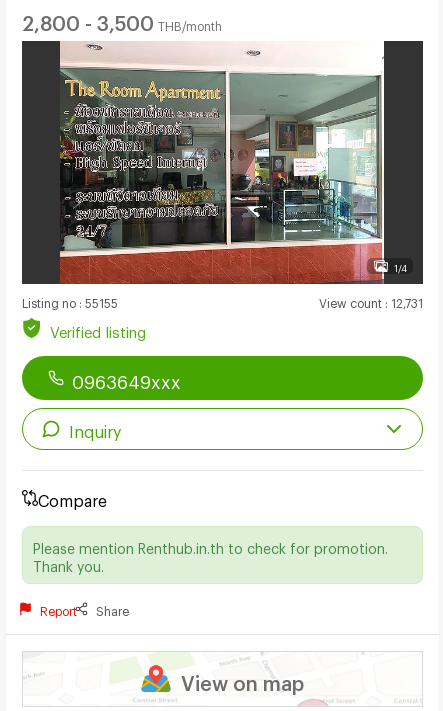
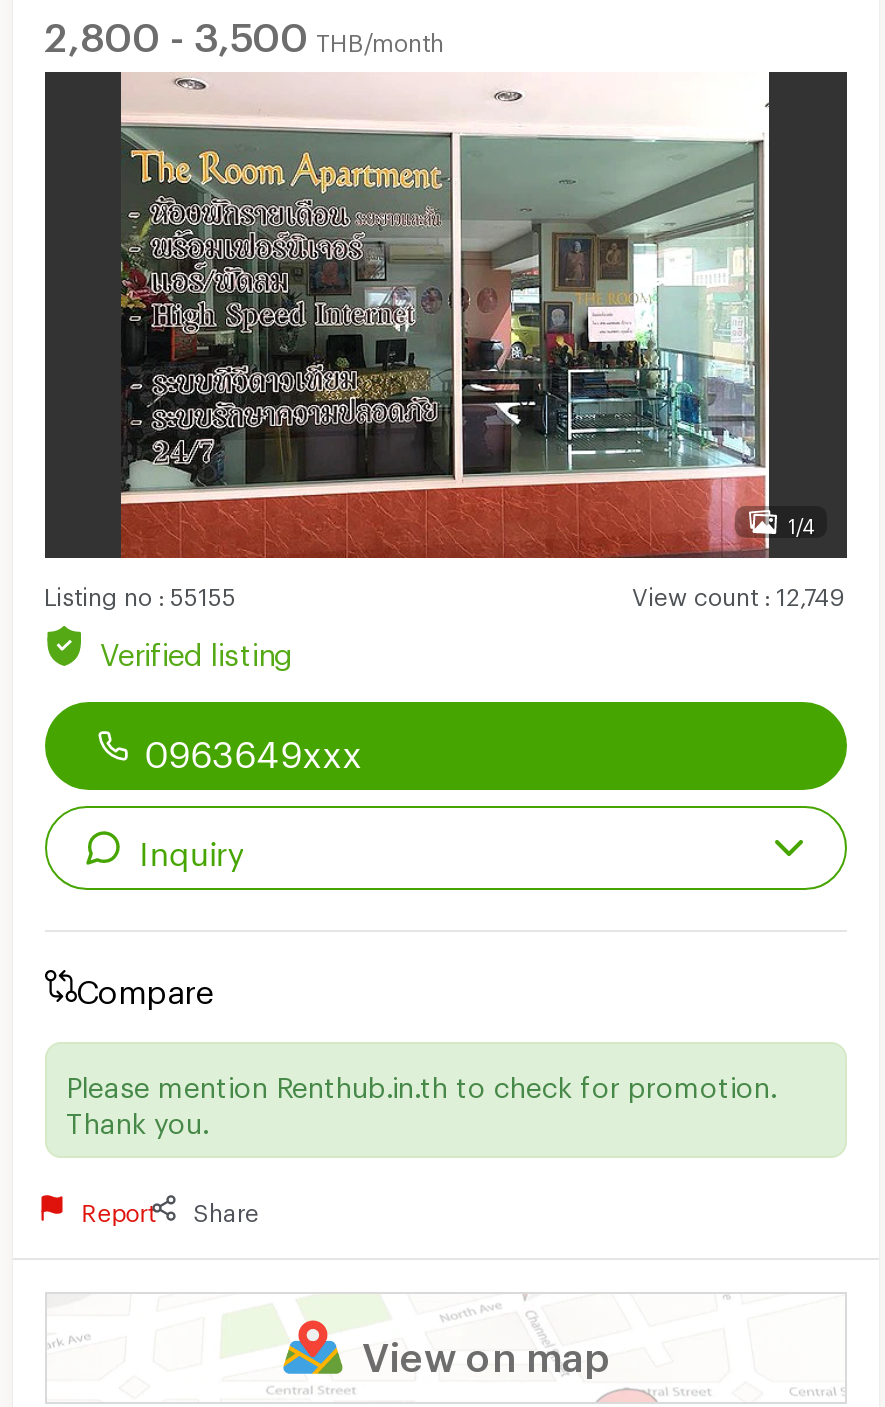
[318,295,422,305] View count: 12,731 -> [632,581,846,601] View count: 12,749

